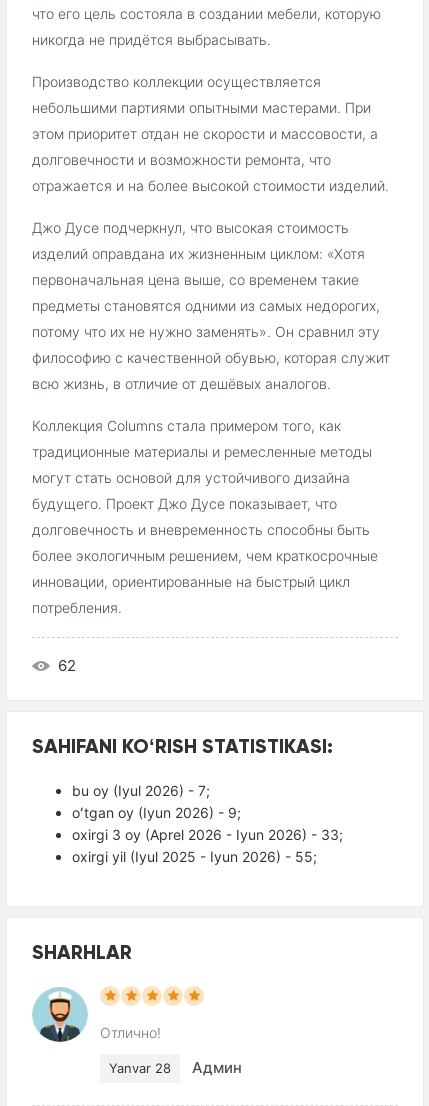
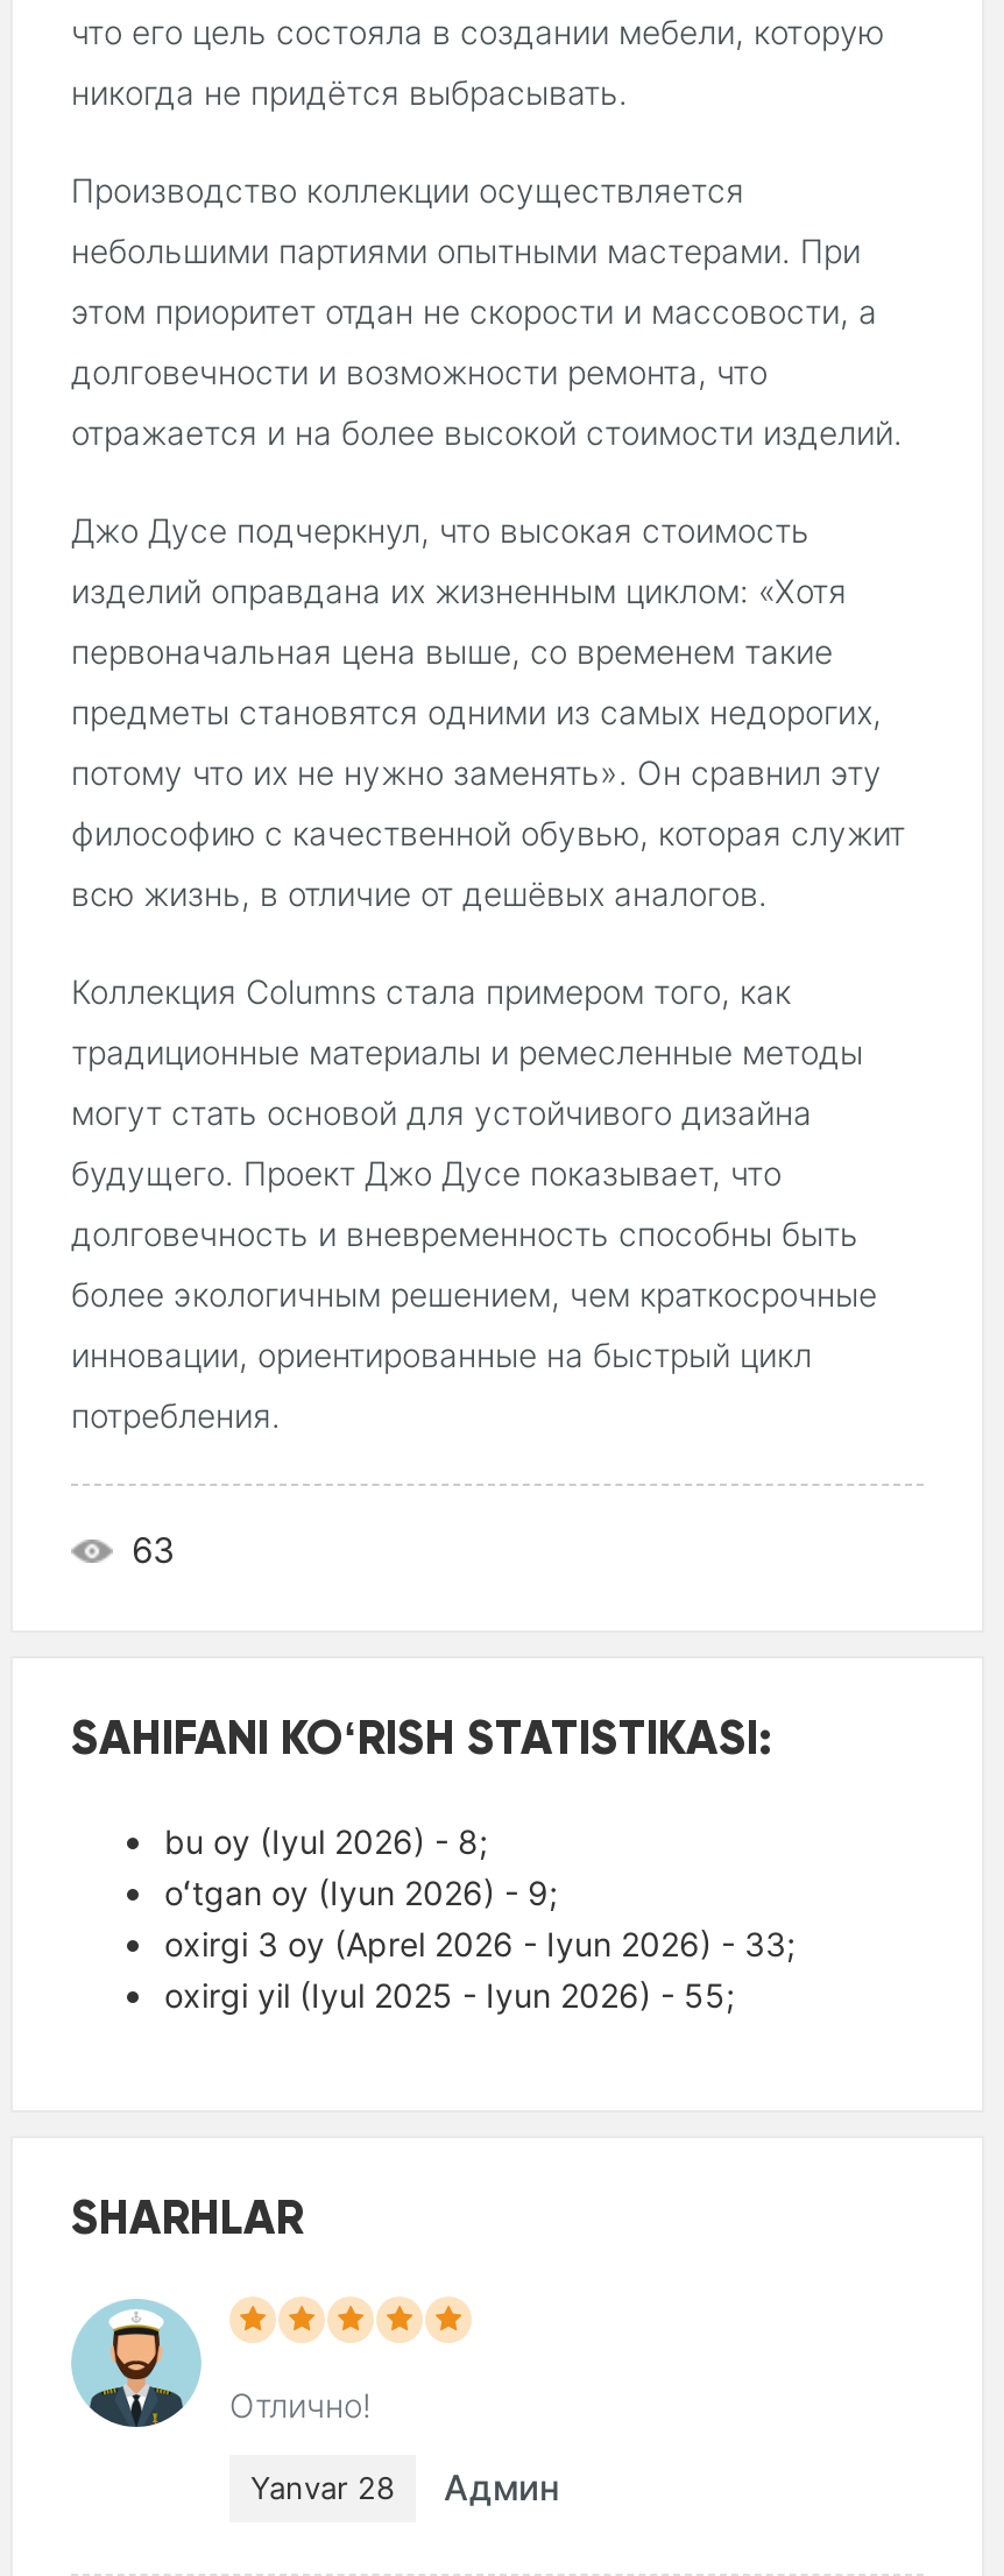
[54,656,76,675] 62 -> [122,1528,176,1572] 63
[72,782,210,799] bu oy (Iyul 2026) - 7; -> [164,1822,488,1861] bu oy (Iyul 2026) - 8;

